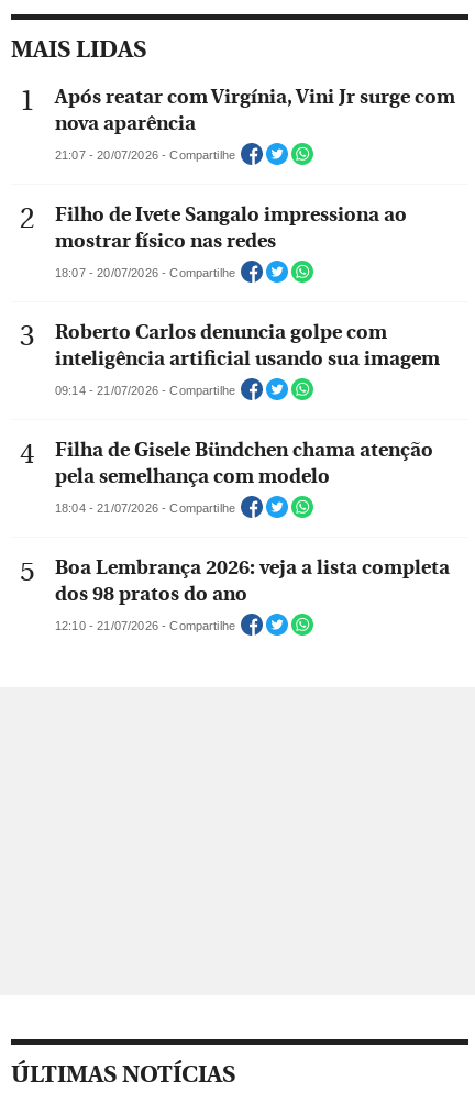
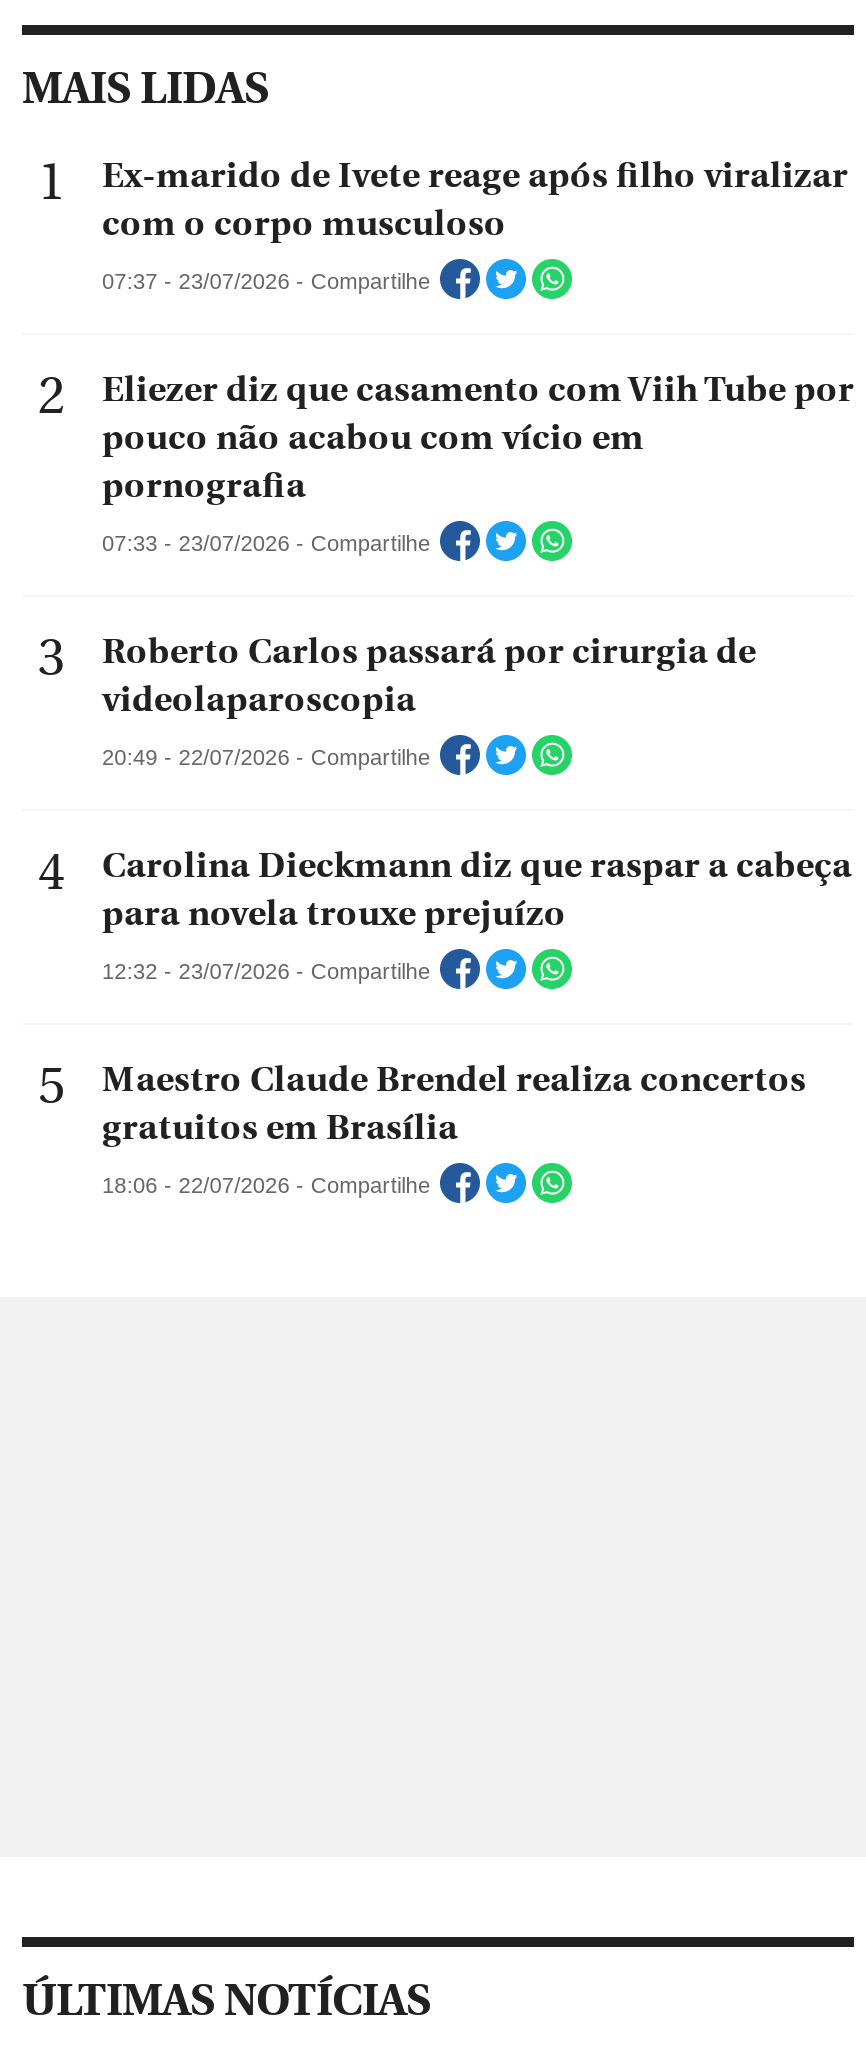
[55,86,455,136] Após reatar com Virgínia, Vini Jr surge com | nova aparência -> [102,156,848,246] Ex-marido de Ivete reage após filho viralizar | com o corpo musculoso
[55,148,235,162] 21:07 - 20/07/2026 - Compartilhe -> [102,269,430,293] 07:37 - 23/07/2026 - Compartilhe
[55,204,407,253] Filho de Ivete Sangalo impressiona ao | mostrar físico nas redes -> [102,370,854,508] Eliezer diz que casamento com Viih Tube por | pouco não acabou com vício em | pornografia
[55,266,235,279] 18:07 - 20/07/2026 - Compartilhe -> [102,531,430,555] 07:33 - 23/07/2026 - Compartilhe
[55,322,440,371] Roberto Carlos denuncia golpe com | inteligência artificial usando sua imagem -> [102,632,756,722] Roberto Carlos passará por cirurgia de | videolaparoscopia
[55,384,235,397] 09:14 - 21/07/2026 - Compartilhe -> [102,745,430,769] 20:49 - 22/07/2026 - Compartilhe
[55,439,433,489] Filha de Gisele Bündchen chama atenção | pela semelhança com modelo -> [102,846,852,936] Carolina Dieckmann diz que raspar a cabeça | para novela trouxe prejuízo
[55,501,235,515] 18:04 - 21/07/2026 - Compartilhe -> [102,959,430,983] 12:32 - 23/07/2026 - Compartilhe
[55,557,450,606] Boa Lembrança 2026: veja a lista completa | dos 98 pratos do ano -> [102,1060,806,1150] Maestro Claude Brendel realiza concertos | gratuitos em Brasília
[55,619,235,632] 12:10 - 21/07/2026 - Compartilhe -> [102,1173,430,1197] 18:06 - 22/07/2026 - Compartilhe

